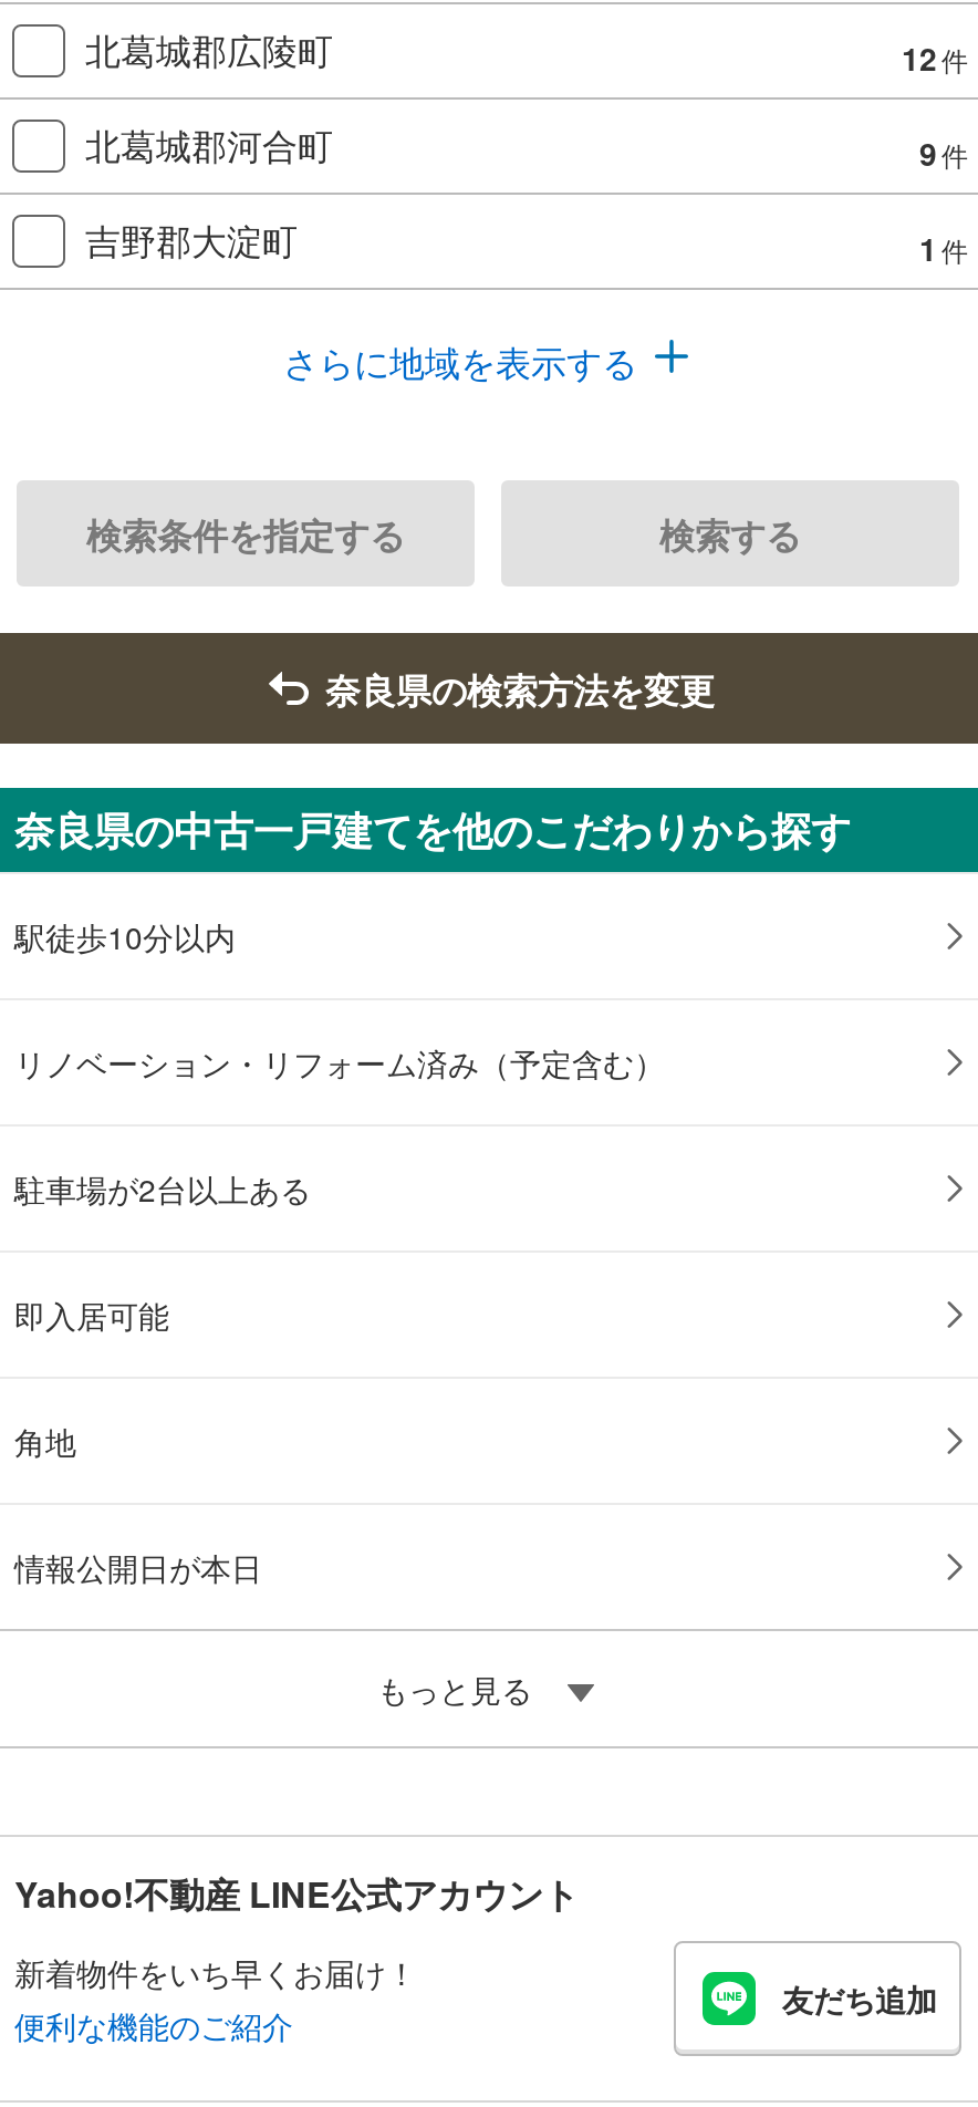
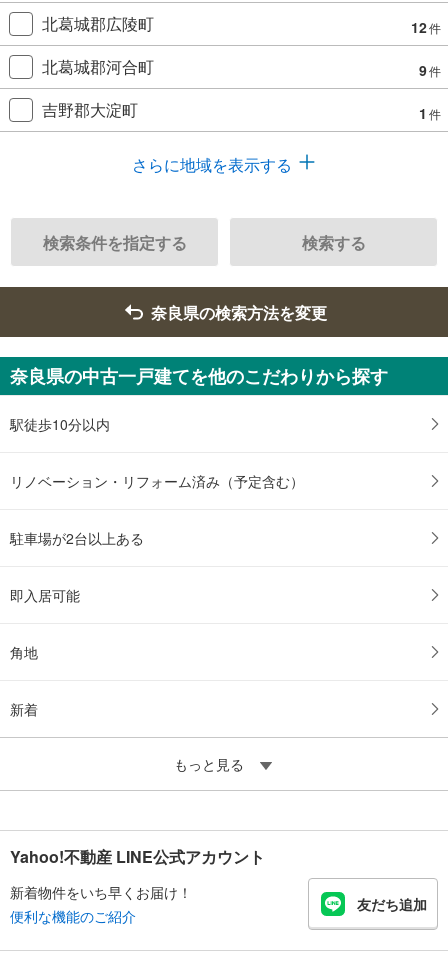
[14,1545,262,1589] 情報公開日が本日 -> [10,699,38,719] 新着

